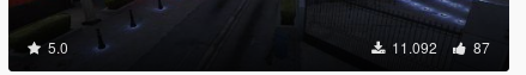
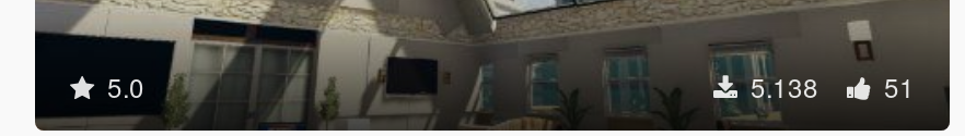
[388,37,490,57] 11.092 | 87 -> [744,67,915,104] 5.138 | 51

